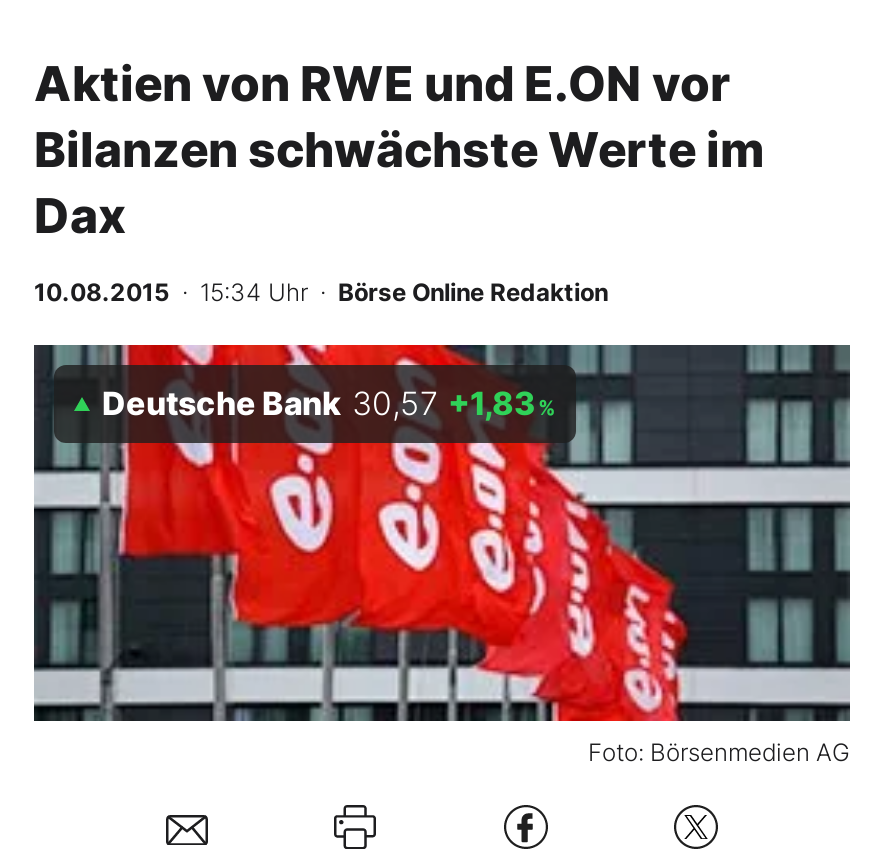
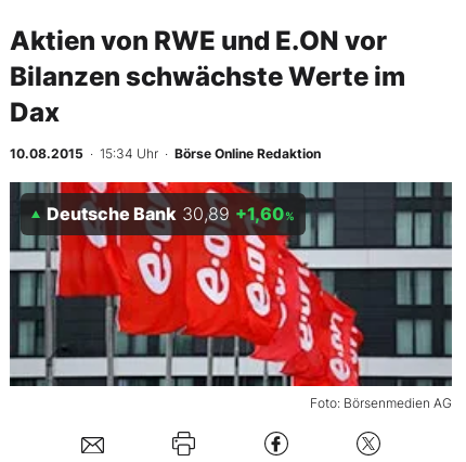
[102,383,556,423] Deutsche Bank 30,57 +1,83% -> [47,203,295,224] Deutsche Bank 30,89 +1,60%

